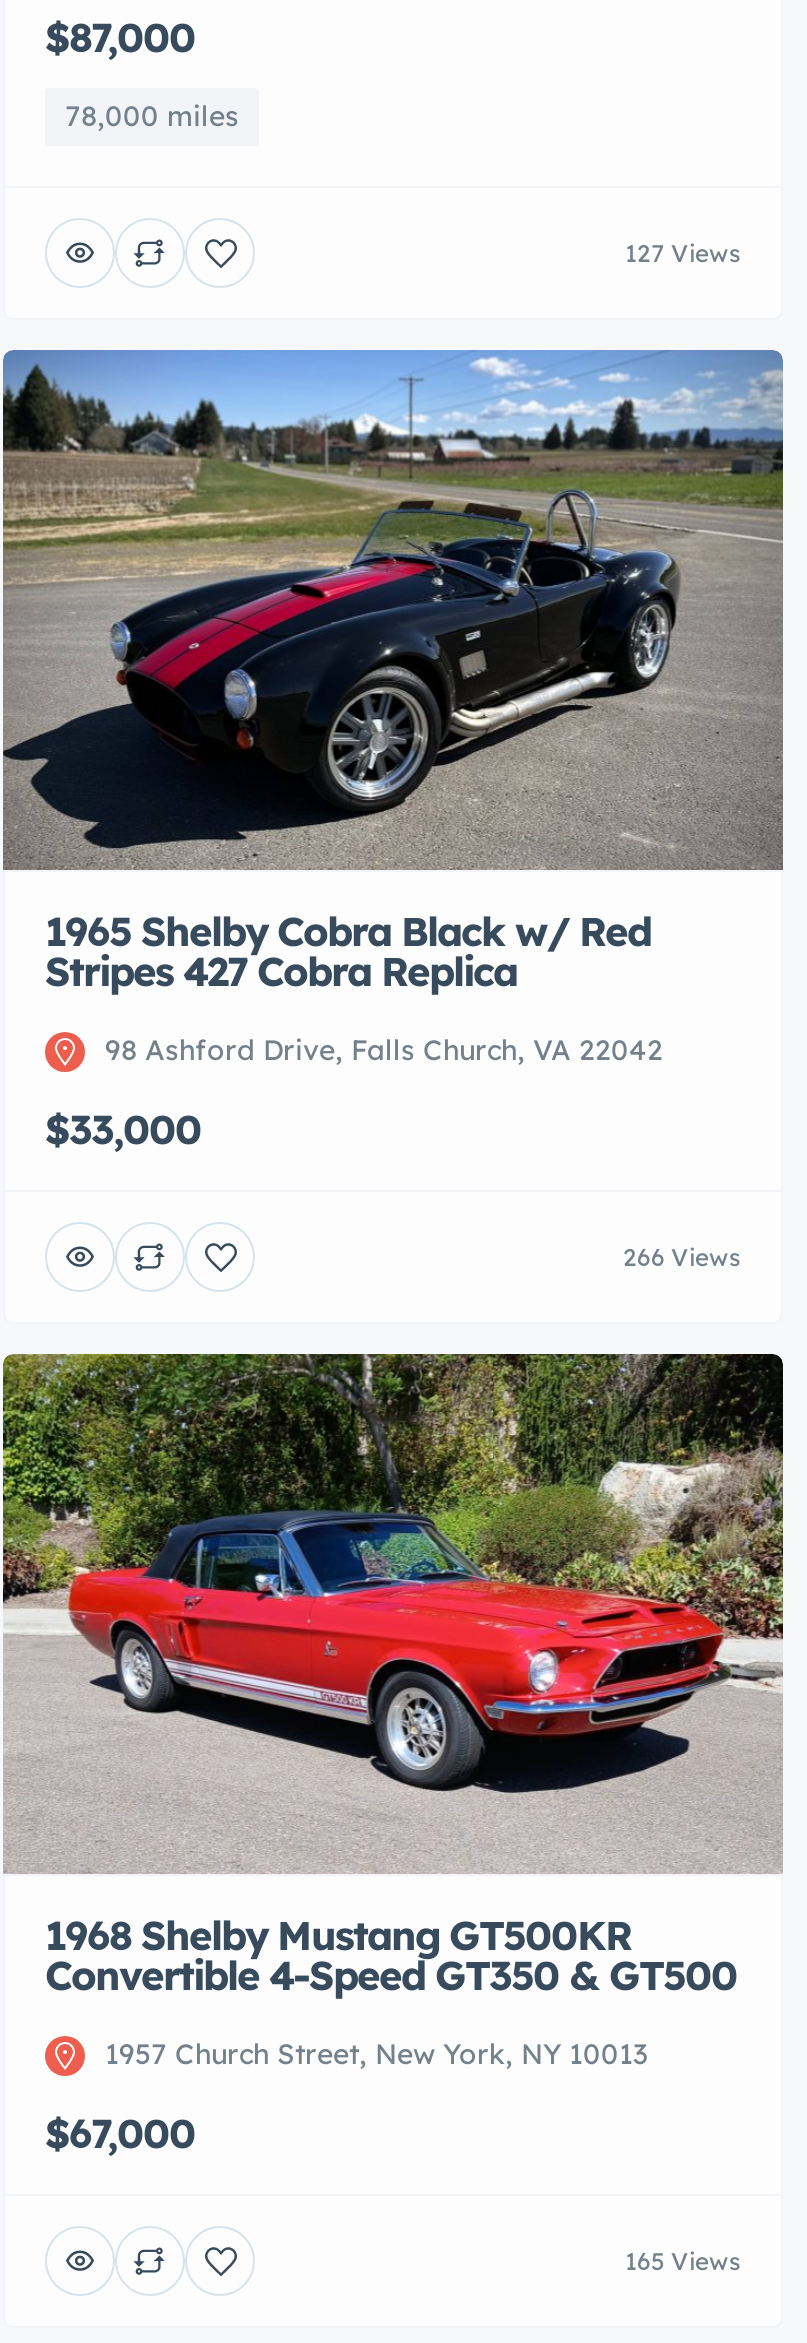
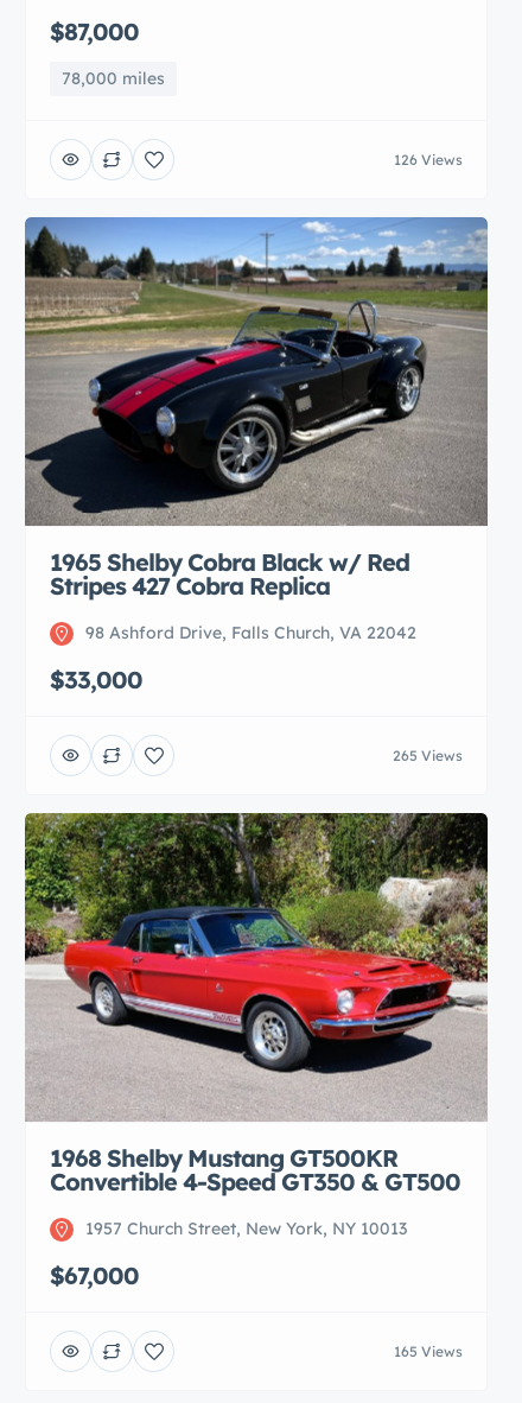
[625,237,741,267] 127 Views -> [394,150,463,168] 126 Views
[623,1241,741,1271] 266 Views -> [393,746,463,764] 265 Views

